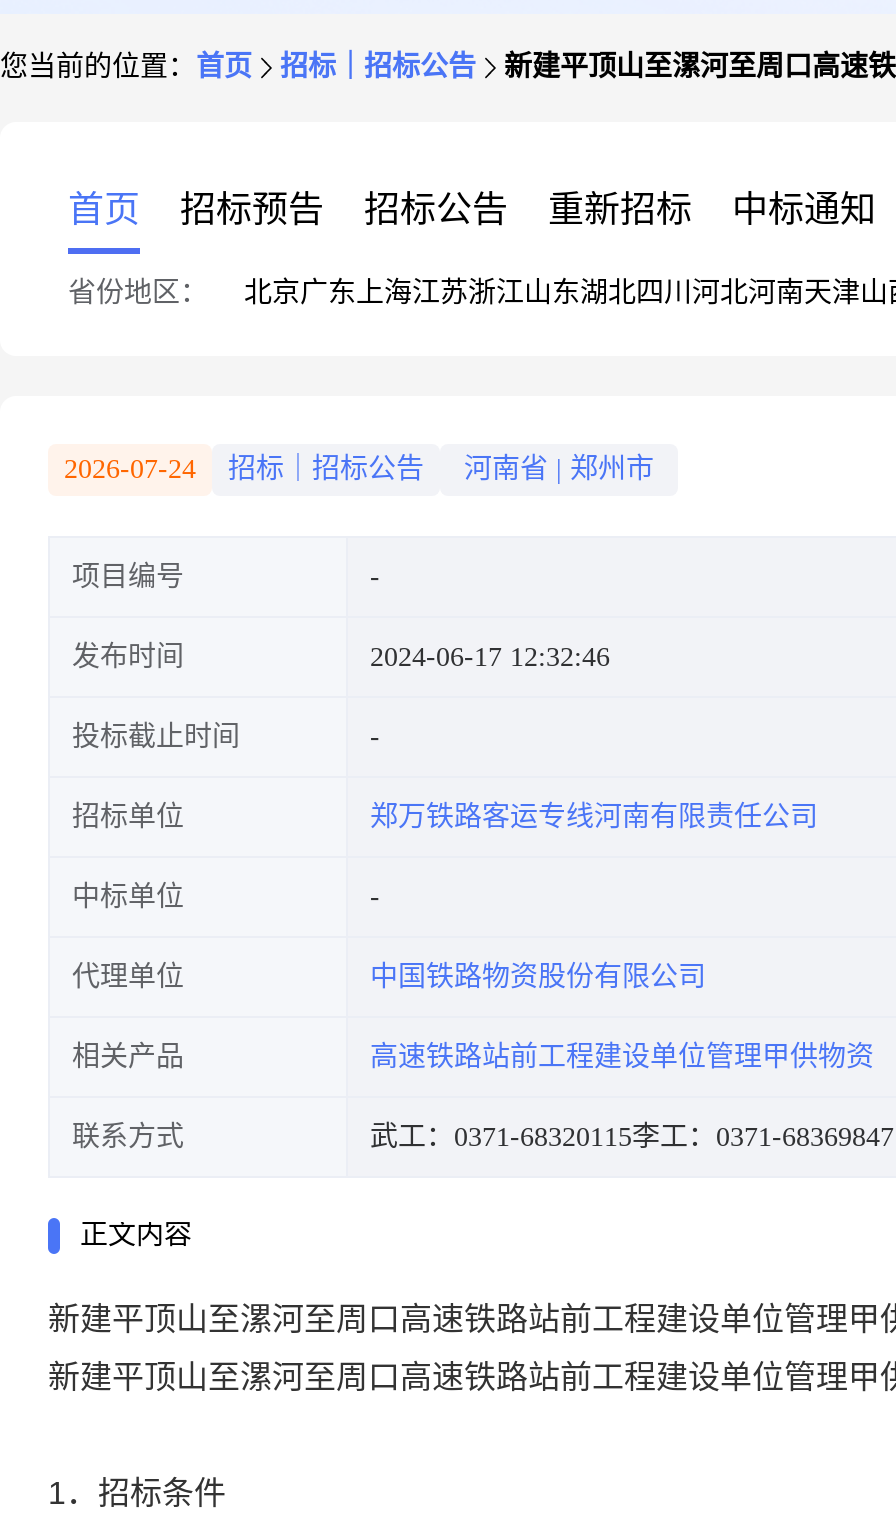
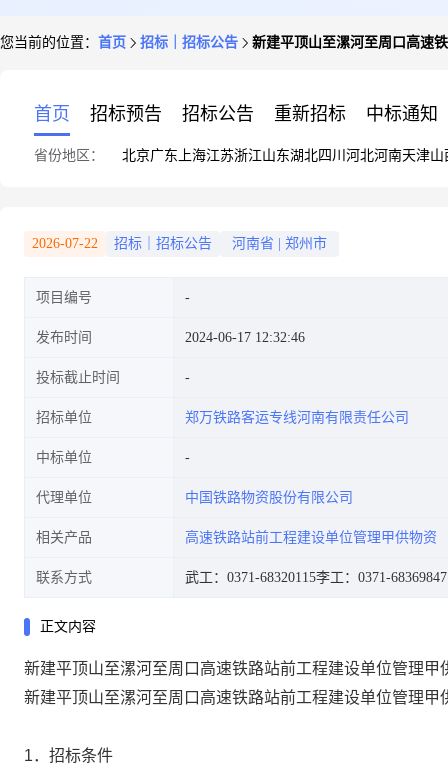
[64,454,196,484] 2026-07-24 -> [32,236,98,251] 2026-07-22

